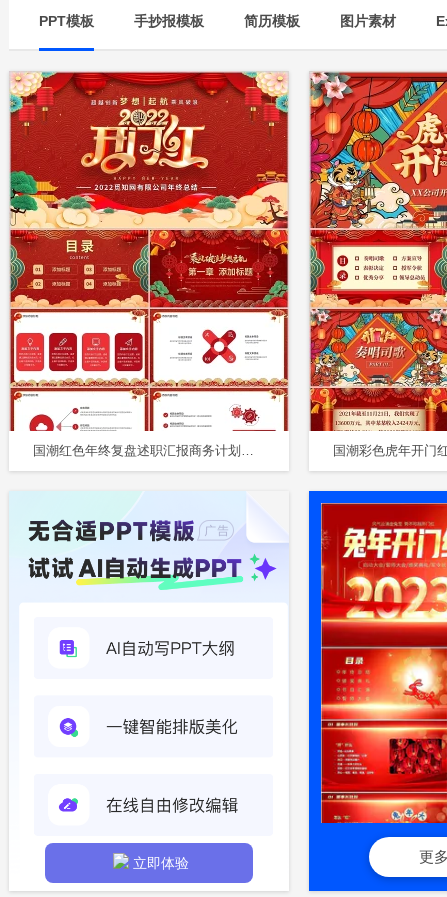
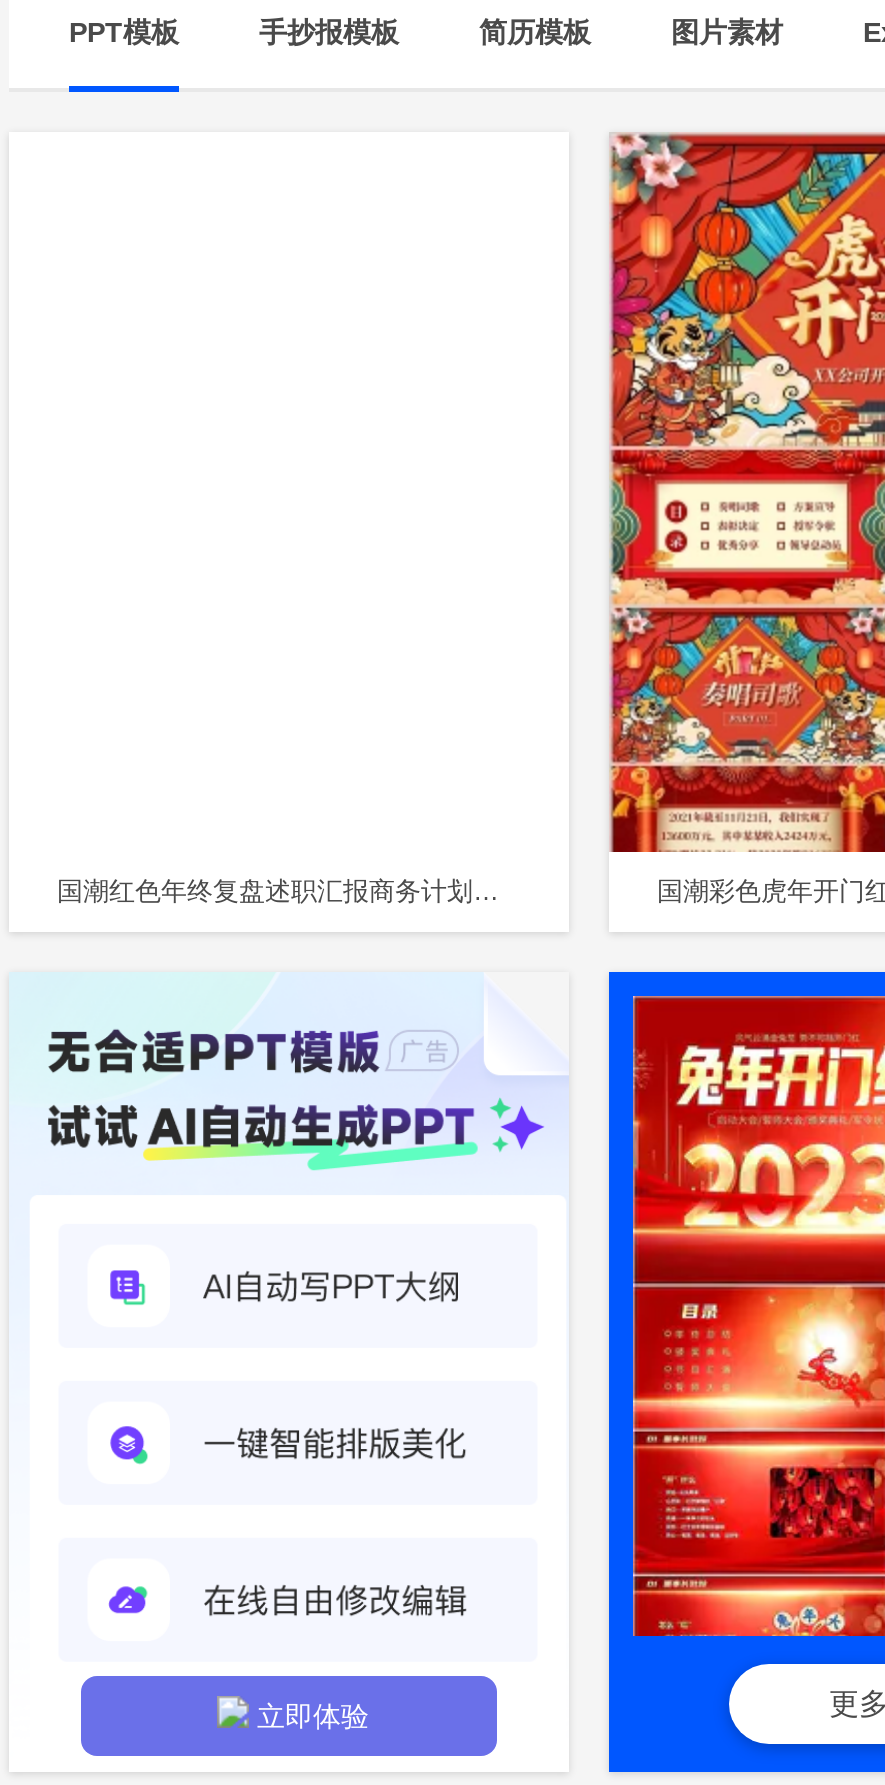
[9,71,289,432] [image] -> none

